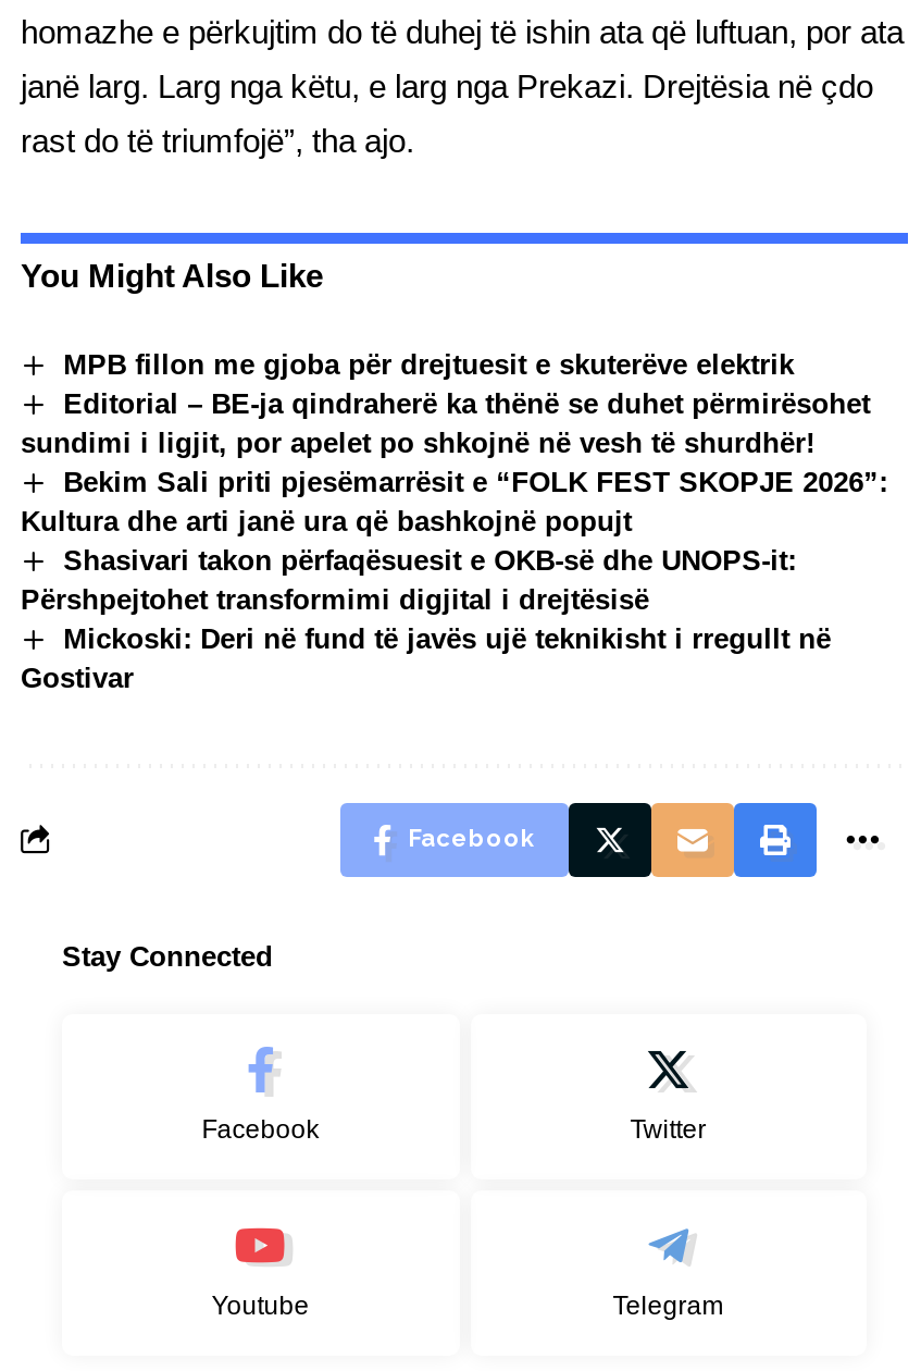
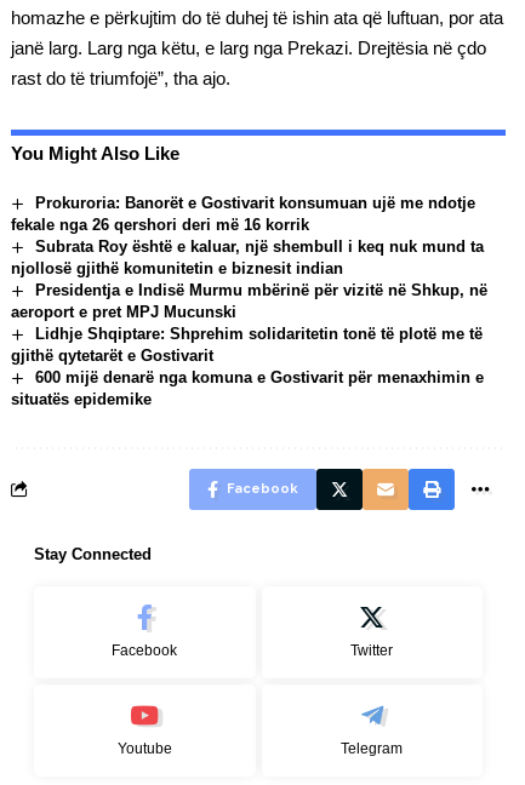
[21,347,888,694] MPB fillon me gjoba për drejtuesit e skuterëve elektrik | Editorial – BE-ja qindraherë ka thënë se duhet përmirësohet | sundimi i ligjit, por apelet po shkojnë në vesh të shurdhër! | Bekim Sali priti pjesëmarrësit e “FOLK FEST SKOPJE 2026”: | Kultura dhe arti janë ura që bashkojnë popujt | Shasivari takon përfaqësuesit e OKB-së dhe UNOPS-it: | Përshpejtohet transformimi digjital i drejtësisë | Mickoski: Deri në fund të javës ujë teknikisht i rregullt në | Gostivar -> [11,193,487,408] Prokuroria: Banorët e Gostivarit konsumuan ujë me ndotje | fekale nga 26 qershori deri më 16 korrik | Subrata Roy është e kaluar, një shembull i keq nuk mund ta | njollosë gjithë komunitetin e biznesit indian | Presidentja e Indisë Murmu mbërinë për vizitë në Shkup, në | aeroport e pret MPJ Mucunski | Lidhje Shqiptare: Shprehim solidaritetin tonë të plotë me të | gjithë qytetarët e Gostivarit | 600 mijë denarë nga komuna e Gostivarit për menaxhimin e | situatës epidemike

